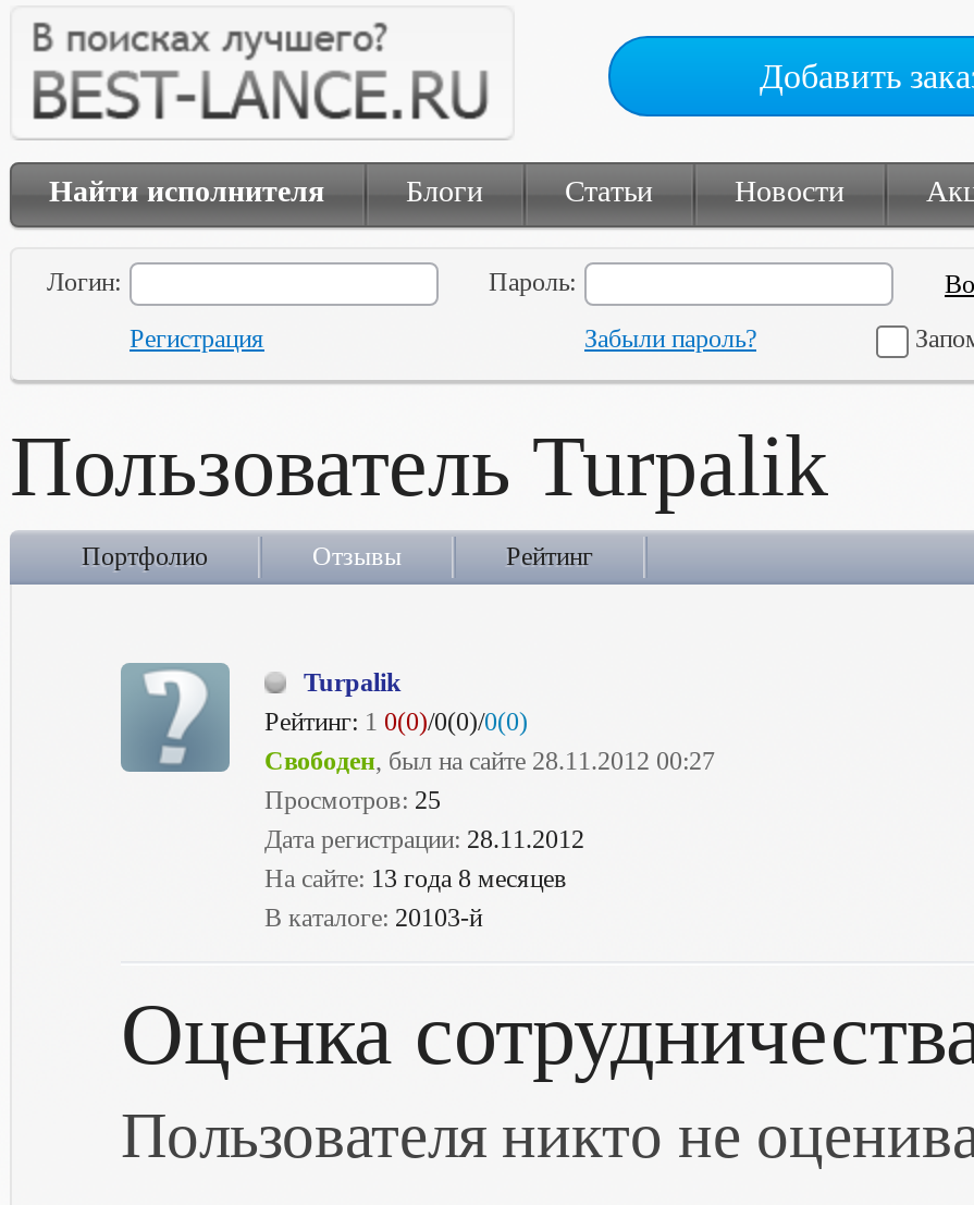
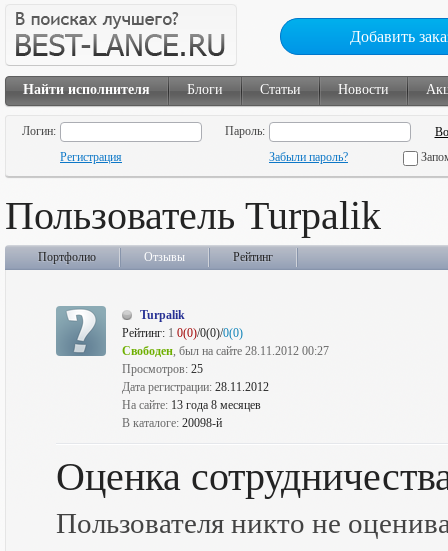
[264,902,482,933] В каталоге: 20103-й -> [122,416,222,430] В каталоге: 20098-й

